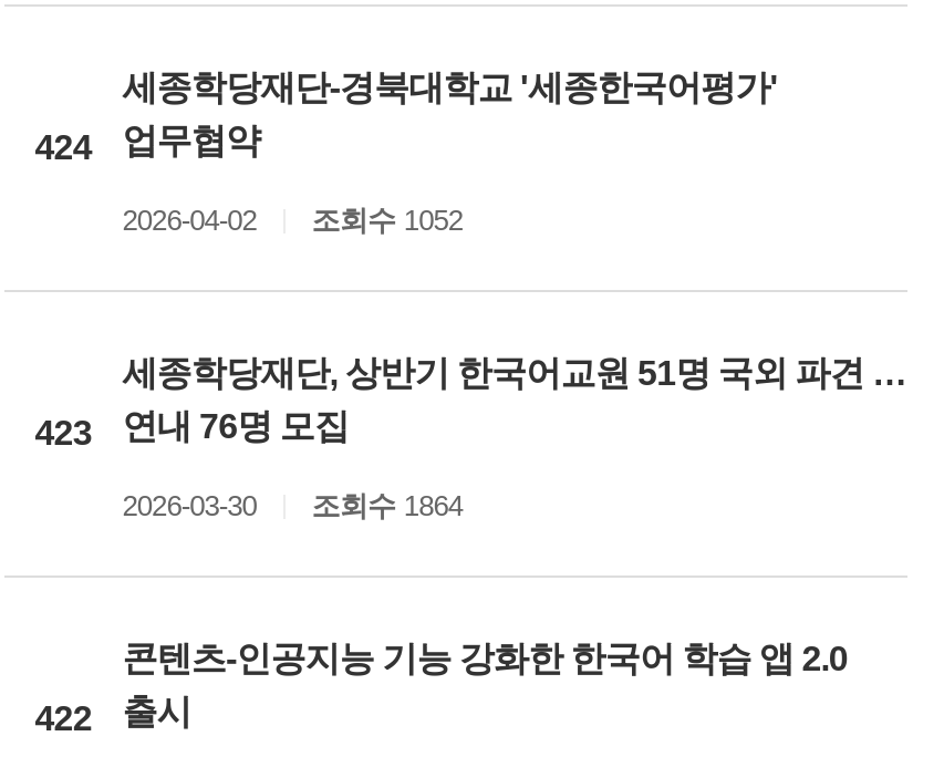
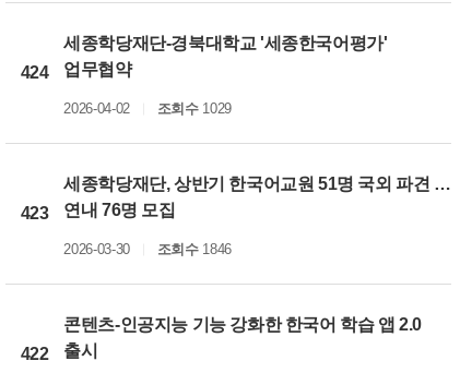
[122,204,463,237] 2026-04-02 조회수 1052 -> [64,100,232,117] 2026-04-02 조회수 1029
[122,489,463,522] 2026-03-30 조회수 1864 -> [64,241,232,257] 2026-03-30 조회수 1846

